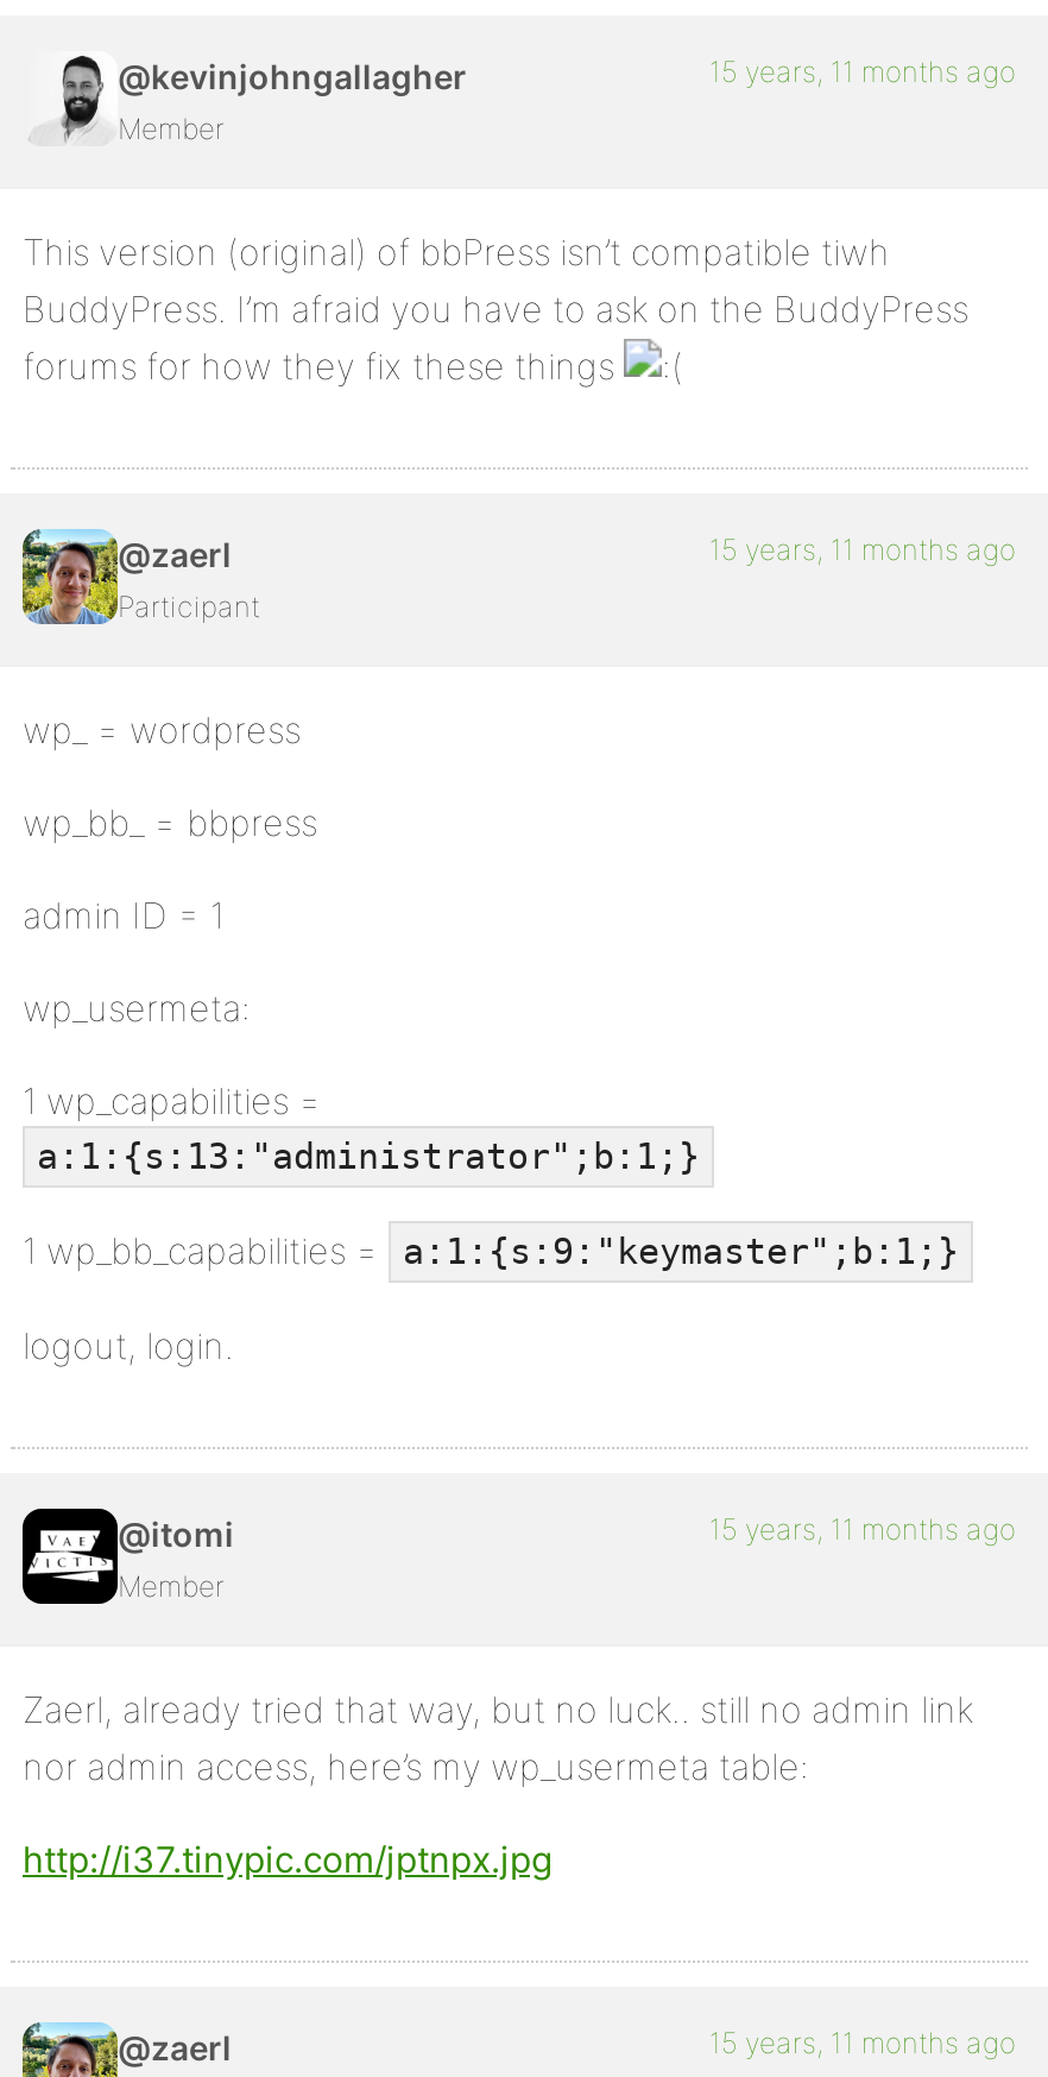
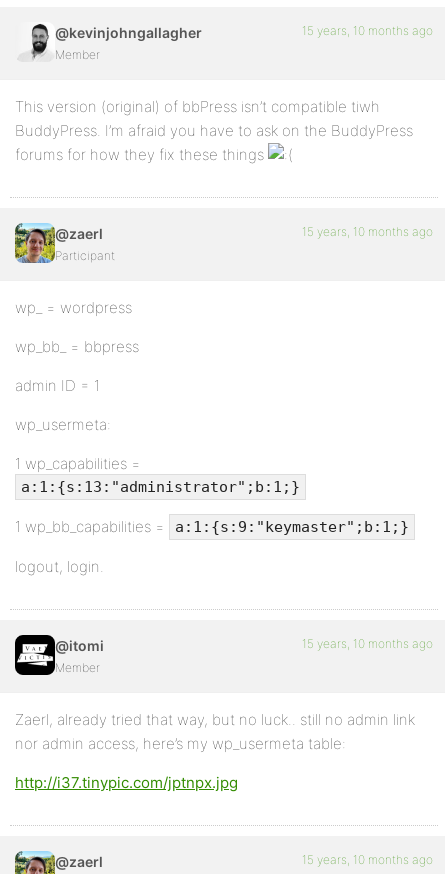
[709,54,1016,89] 15 years, 11 months ago -> [302,23,433,38] 15 years, 10 months ago
[709,531,1016,567] 15 years, 11 months ago -> [302,224,433,239] 15 years, 10 months ago
[709,1511,1016,1546] 15 years, 11 months ago -> [302,636,433,651] 15 years, 10 months ago
[709,2024,1016,2060] 15 years, 11 months ago -> [302,852,433,867] 15 years, 10 months ago

